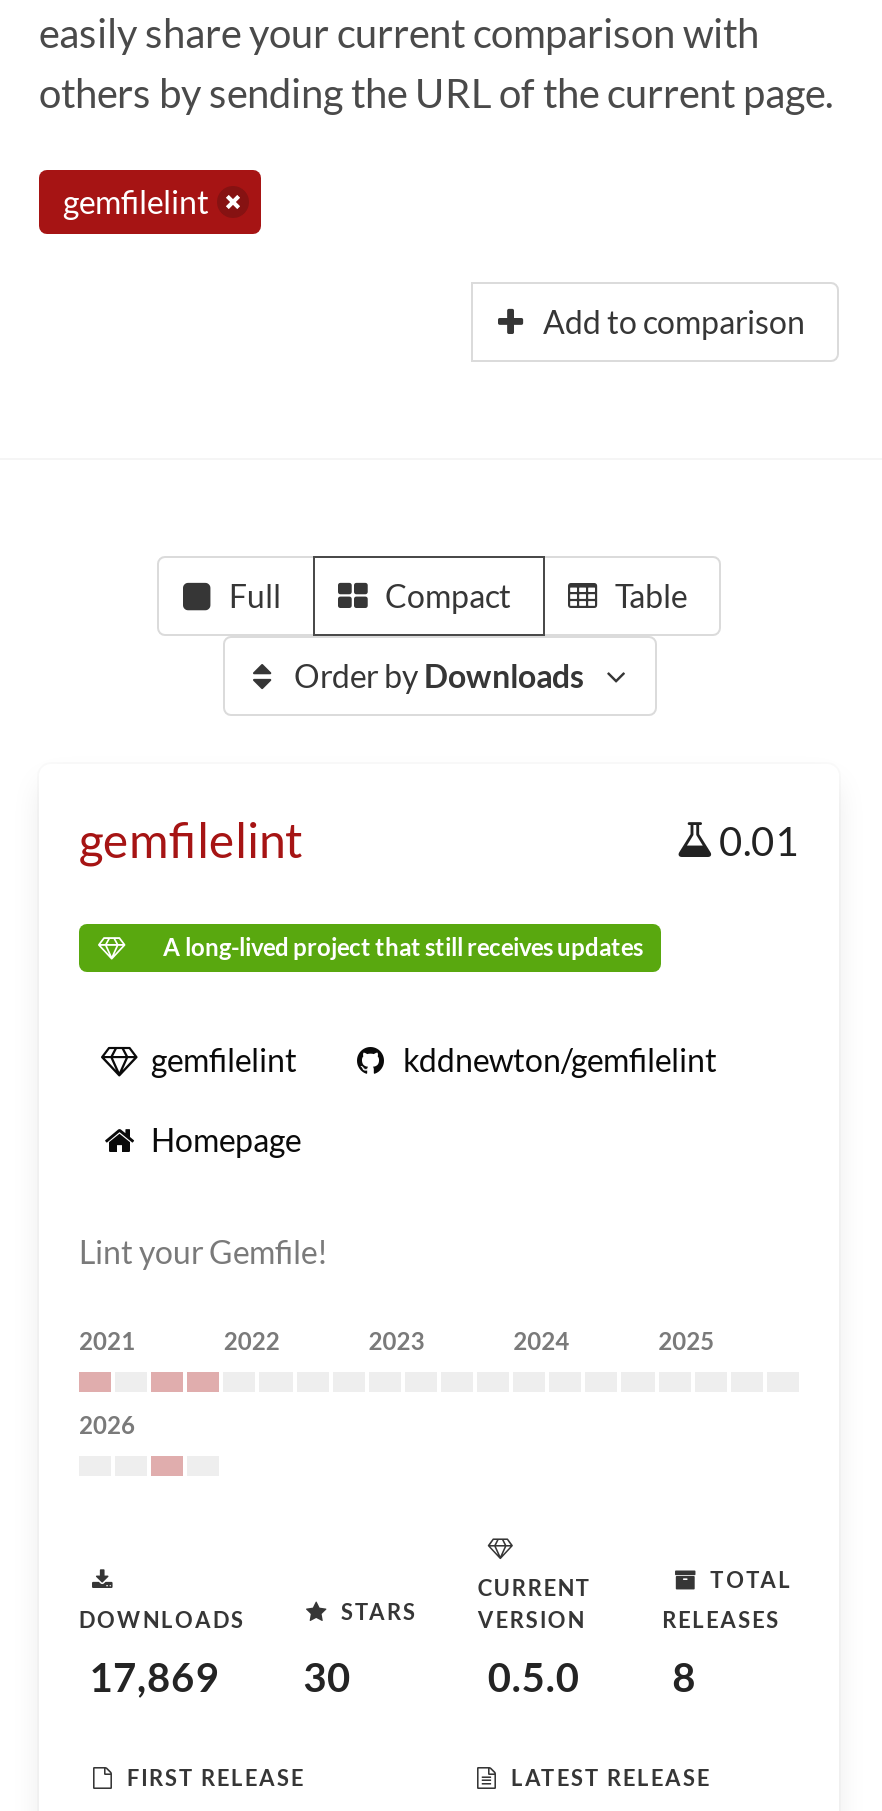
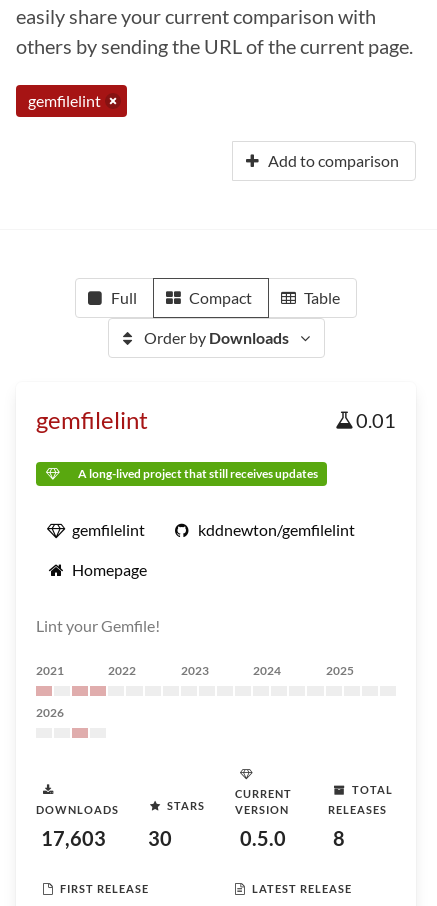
[89,1652,351,1700] 17,869 30 -> [41,826,172,850] 17,603 30

